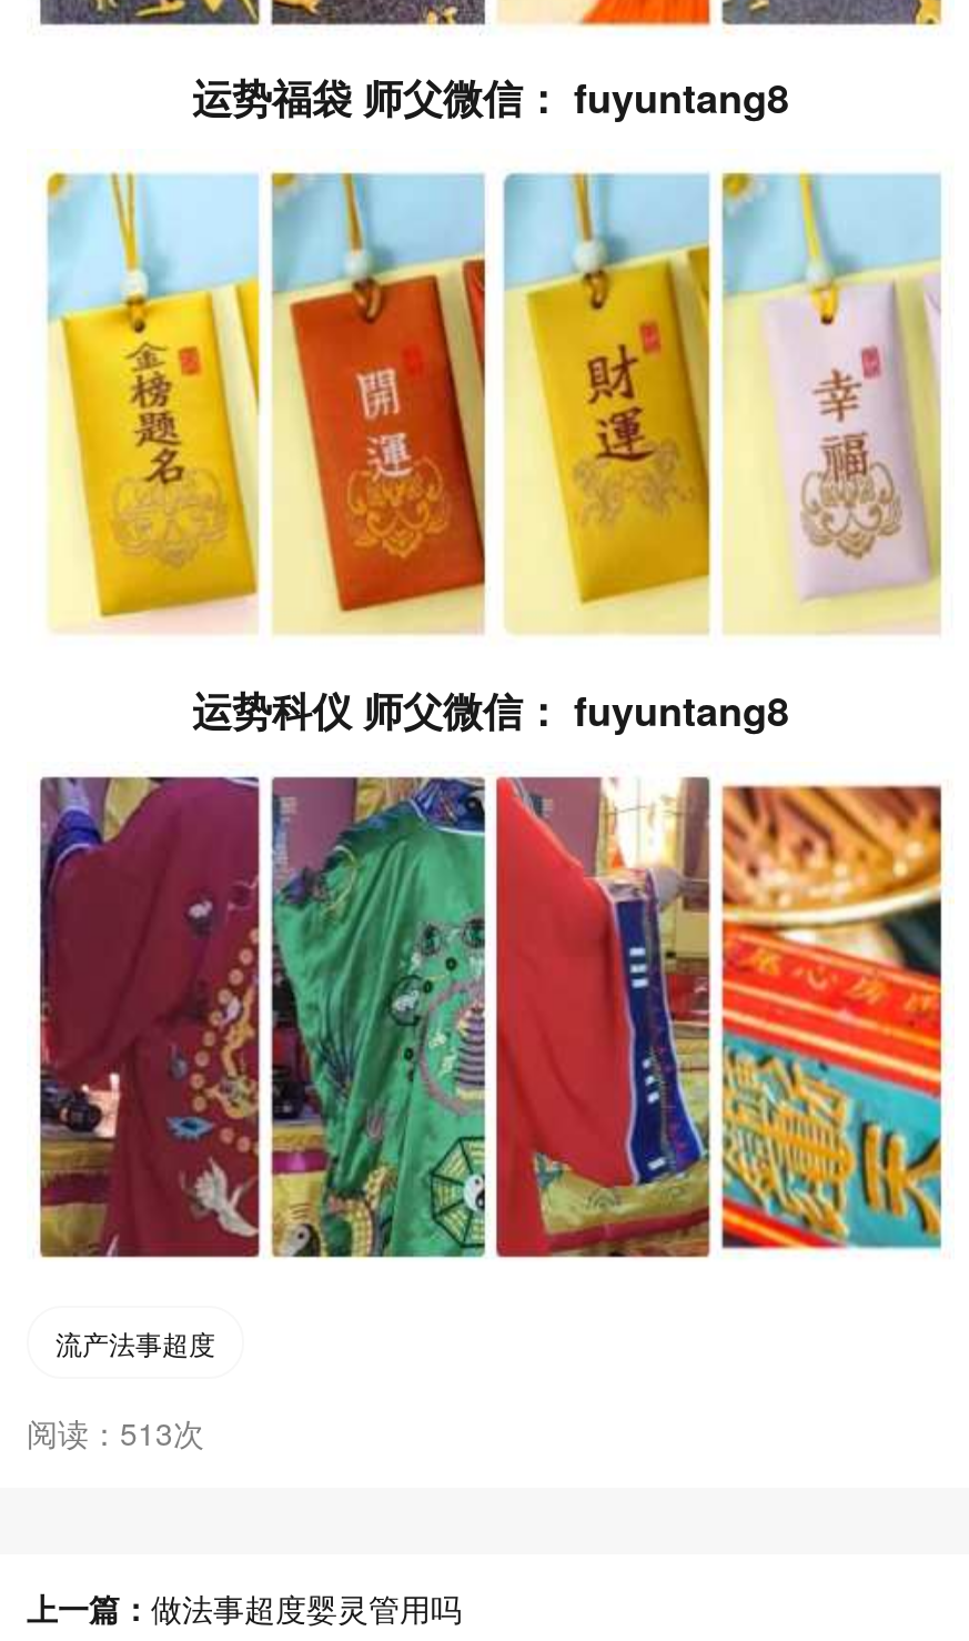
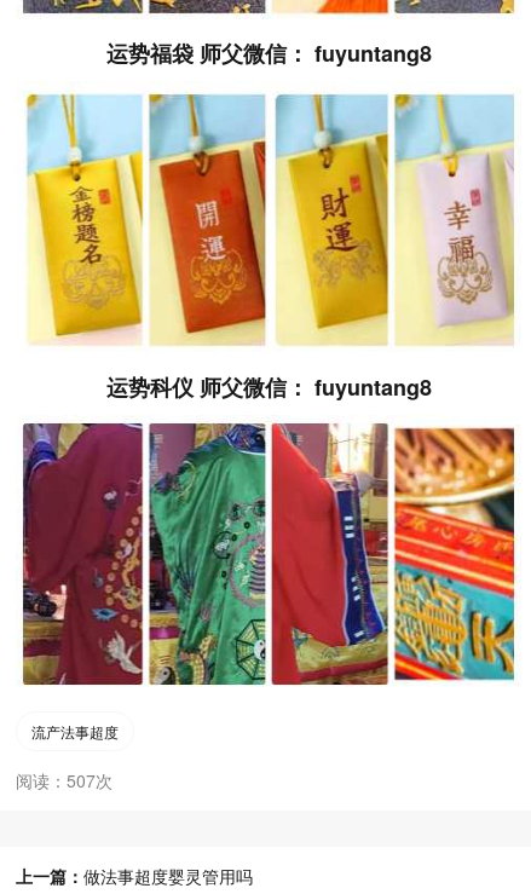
[27,1410,204,1454] 阅读：513次 -> [16,768,112,792] 阅读：507次

